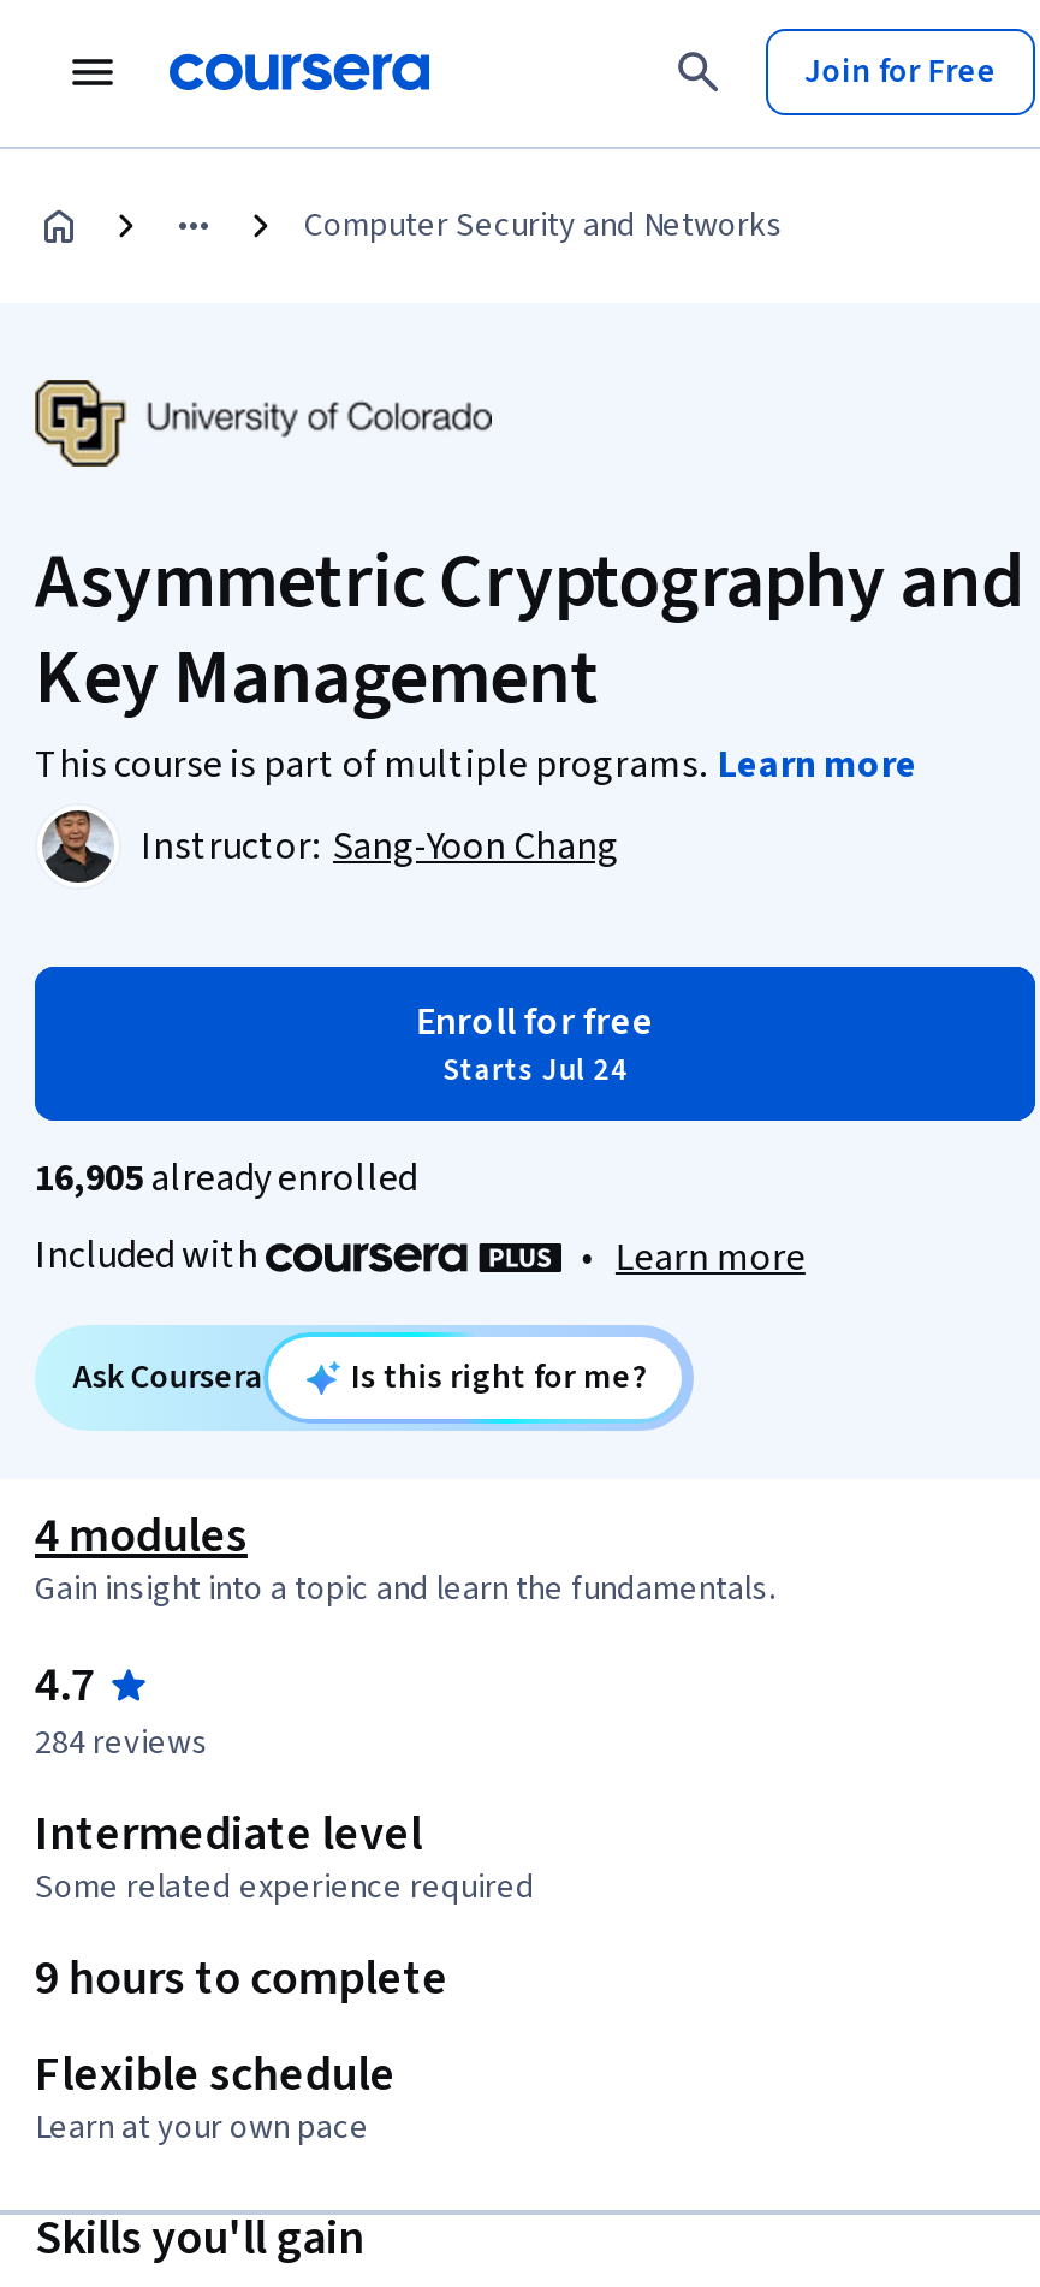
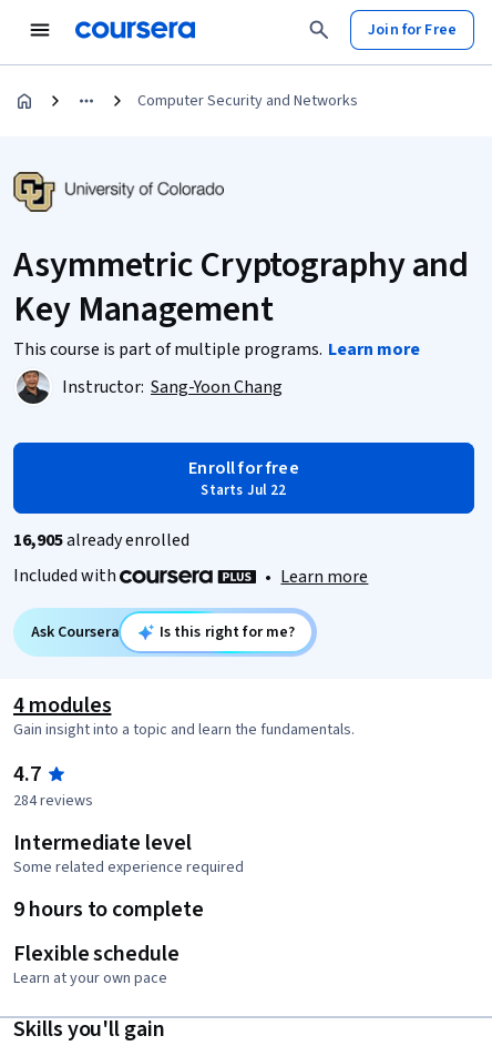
[442,1049,628,1092] Starts Jul 24 -> [201,480,286,500] Starts Jul 22

